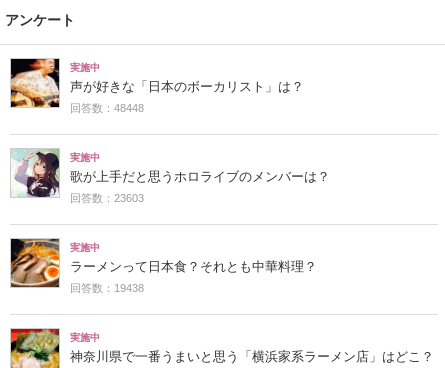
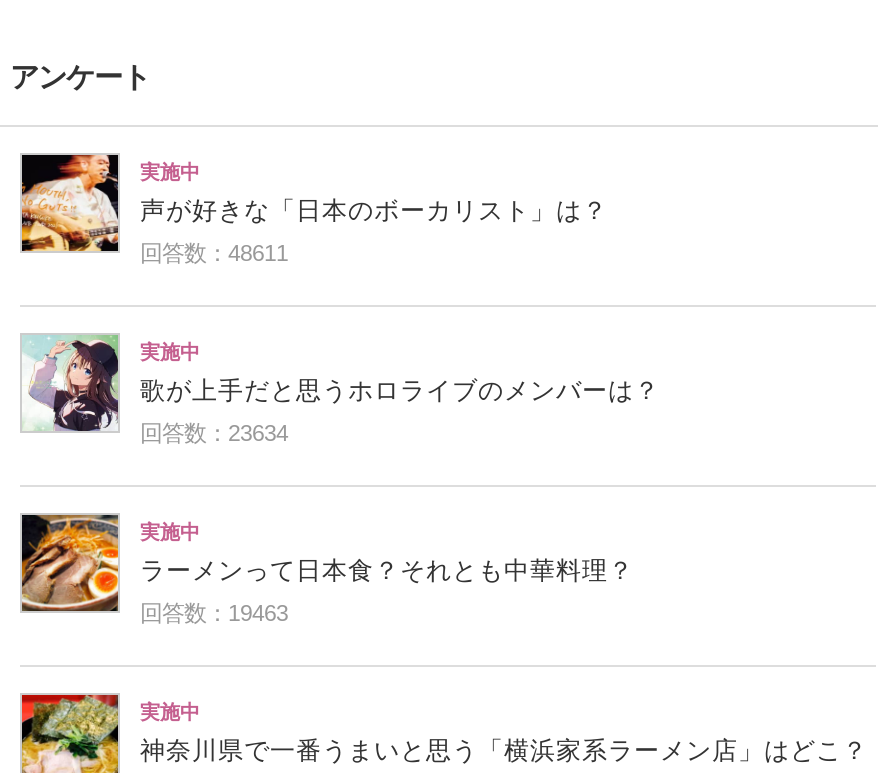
[70,102,144,114] 回答数：48448 -> [140,241,288,265] 回答数：48611
[70,192,144,204] 回答数：23603 -> [140,421,288,445] 回答数：23634
[70,282,144,294] 回答数：19438 -> [140,601,288,625] 回答数：19463

